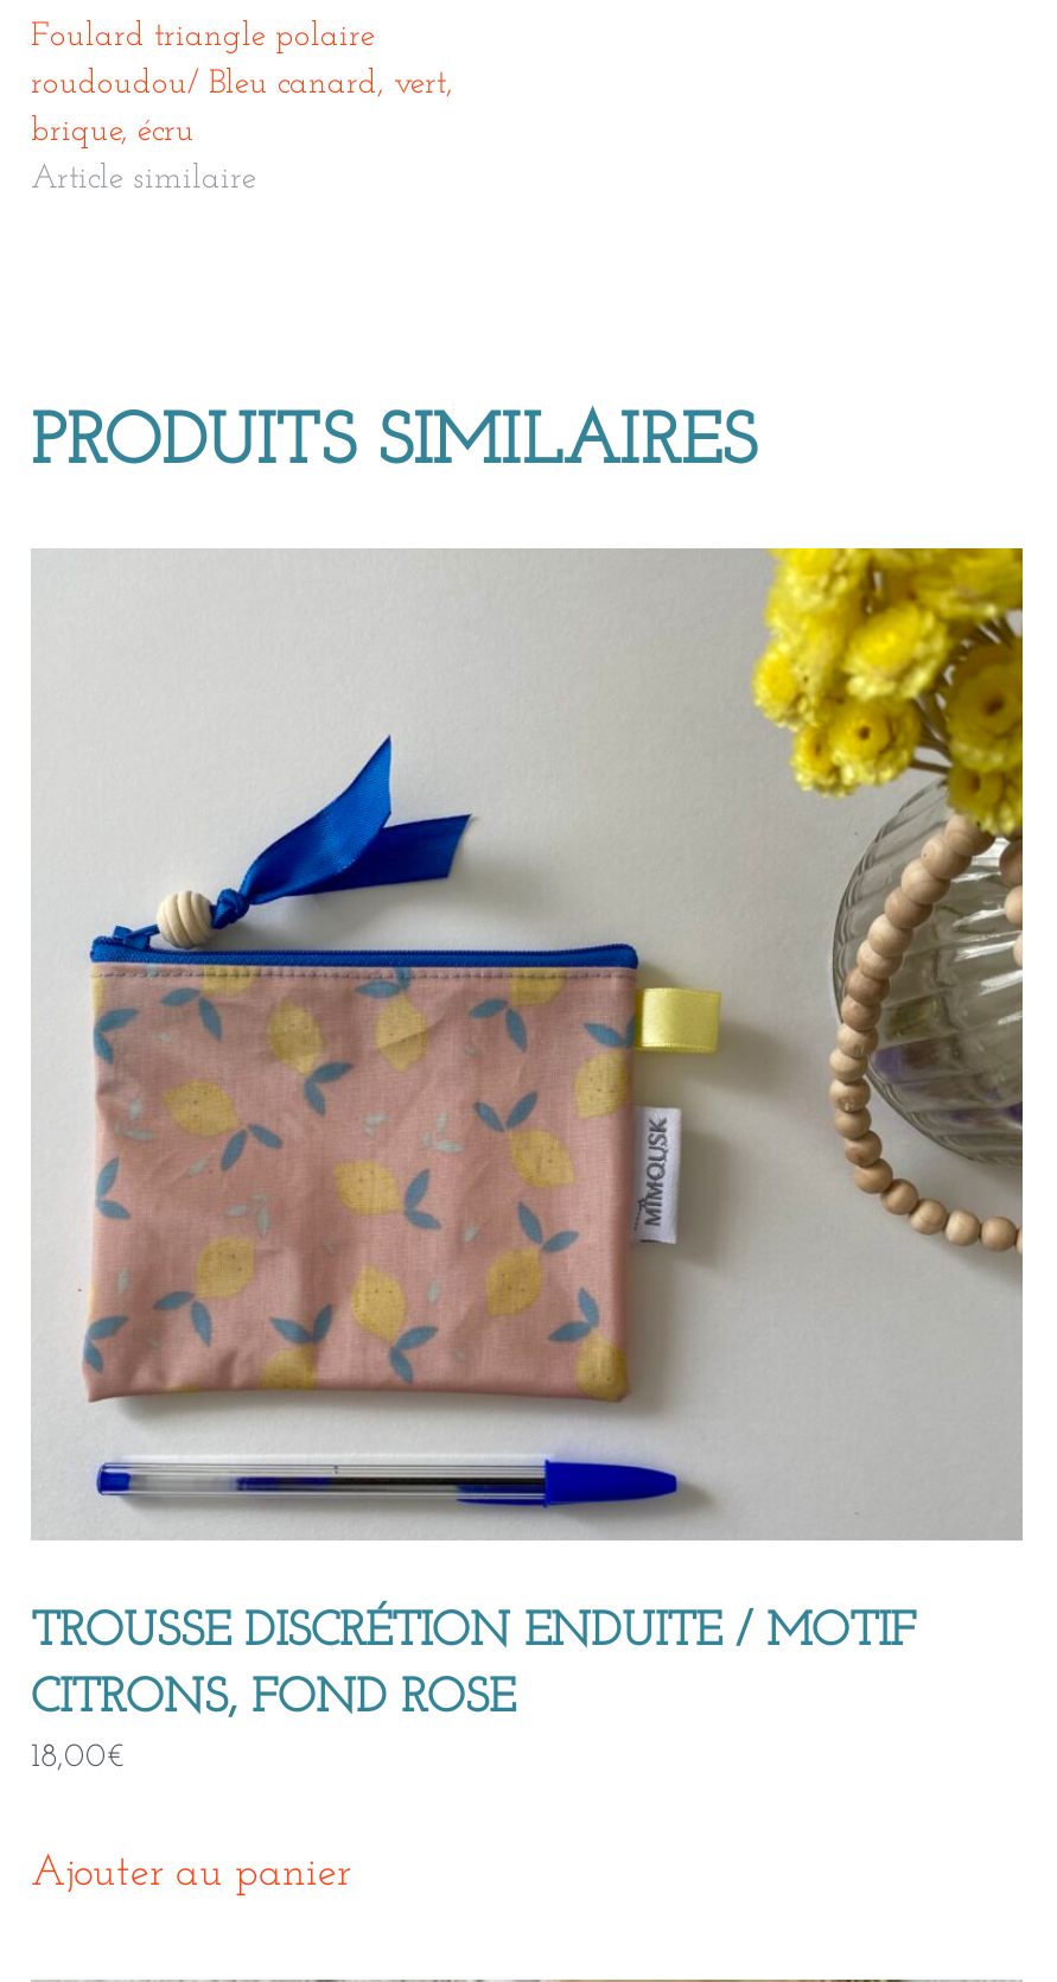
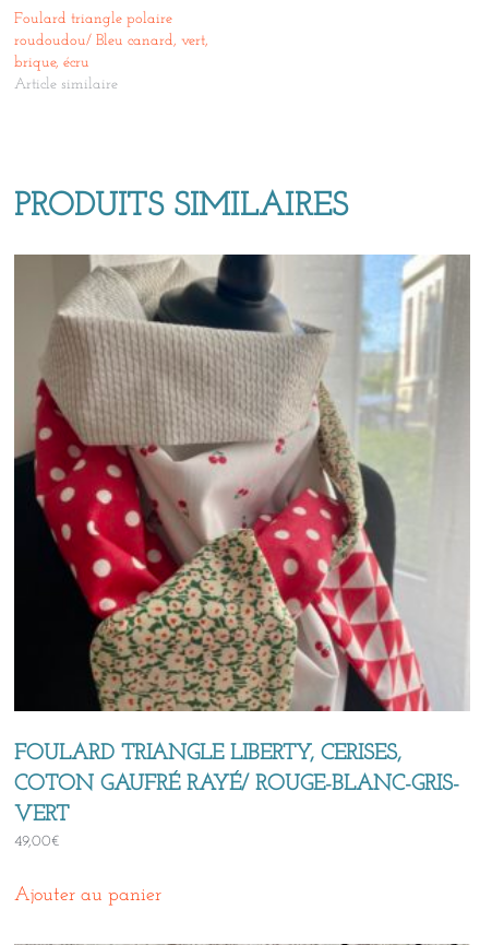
[31,546,1025,1775] [image] | TROUSSE DISCRÉTION ENDUITE / MOTIF | CITRONS, FOND ROSE | 18,00€ -> [13,253,470,850] [image] | FOULARD TRIANGLE LIBERTY, CERISES, | COTON GAUFRÉ RAYÉ/ ROUGE-BLANC-GRIS- | VERT | 49,00€

